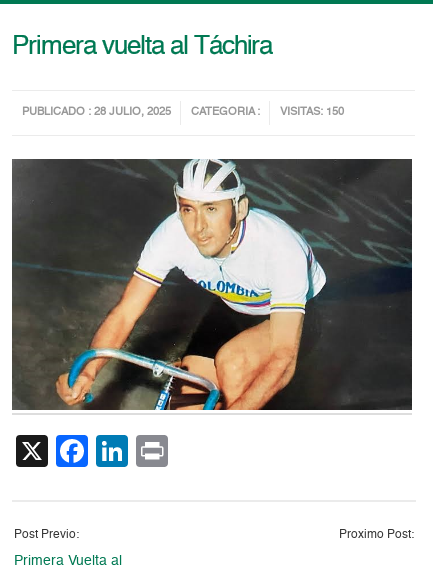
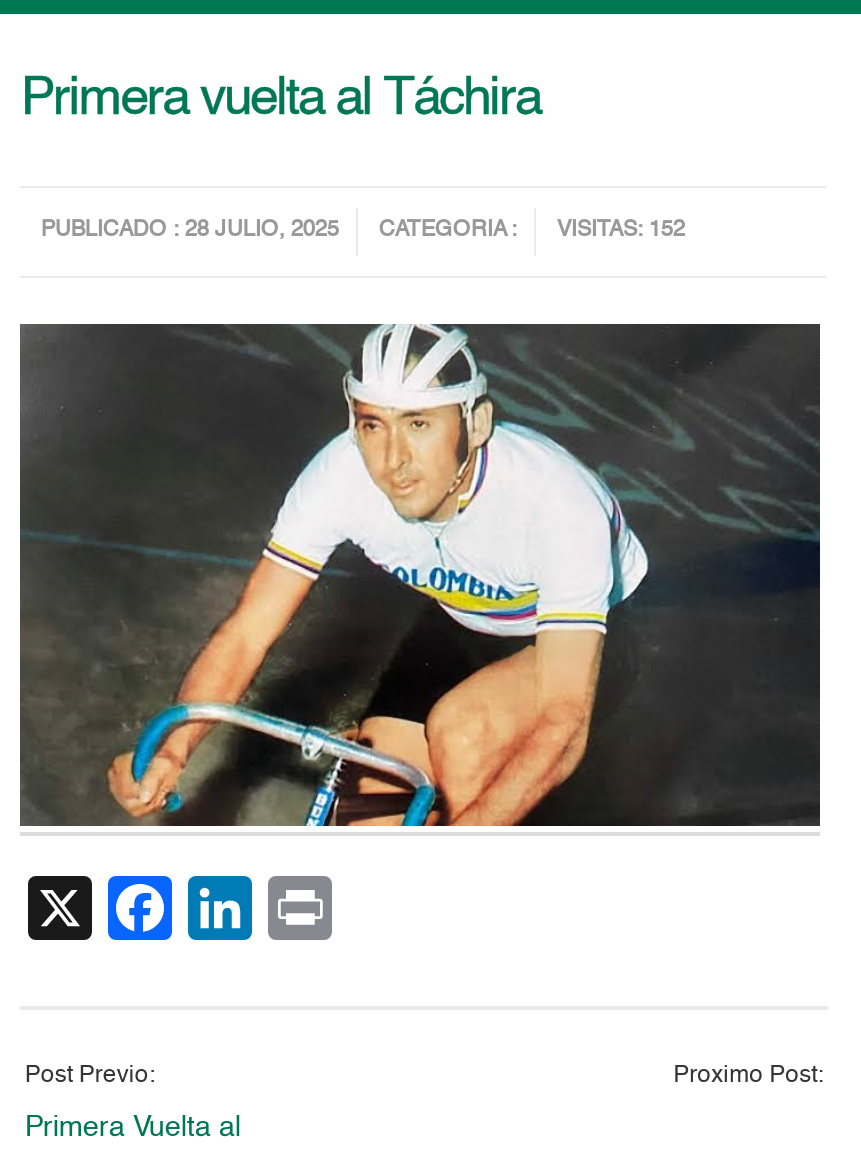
[22,107,344,118] PUBLICADO : 28 JULIO, 2025 CATEGORIA : VISITAS: 150 -> [41,221,685,243] PUBLICADO : 28 JULIO, 2025 CATEGORIA : VISITAS: 152

